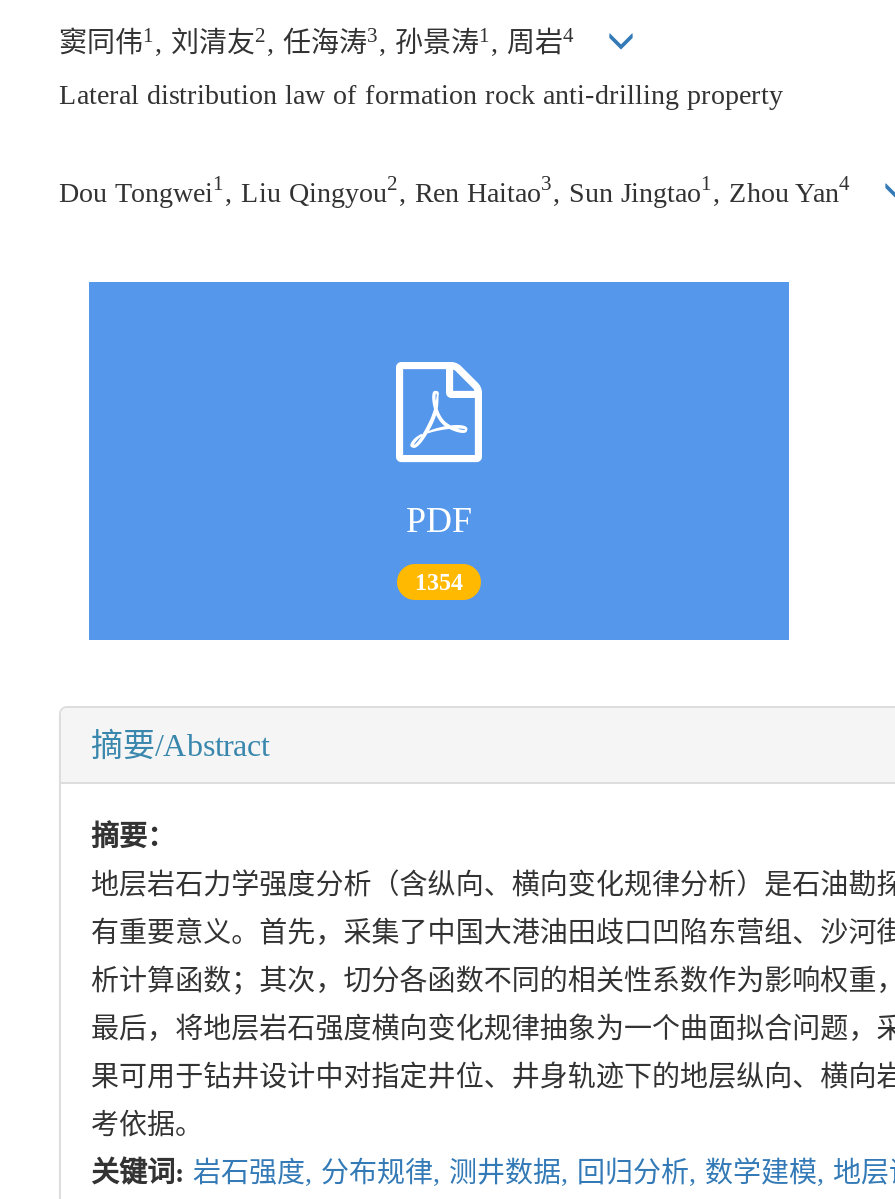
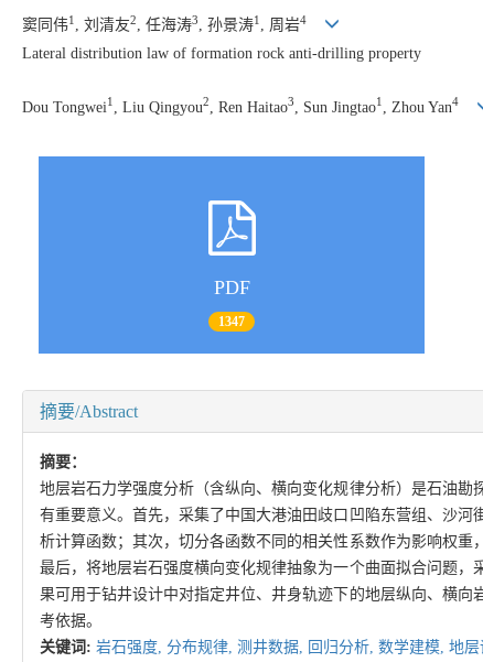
[415,567,463,595] 1354 -> [218,313,245,329] 1347

